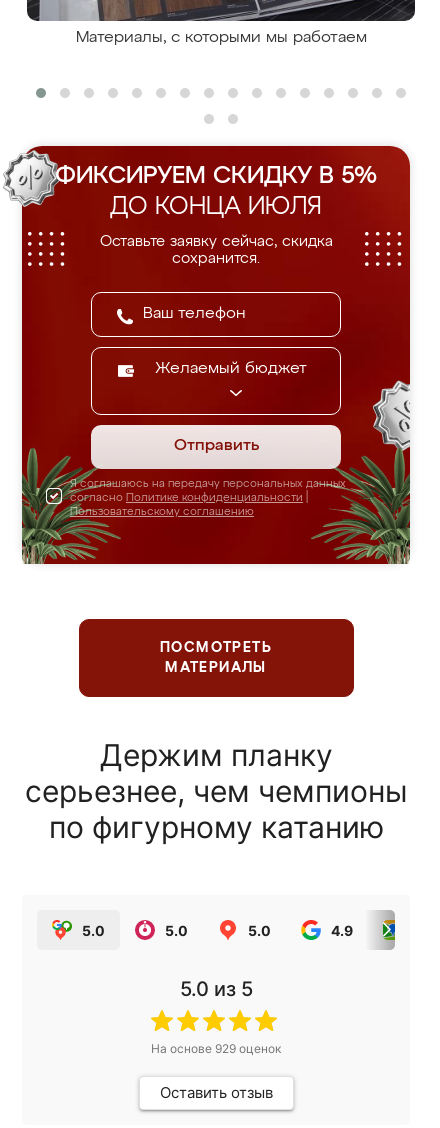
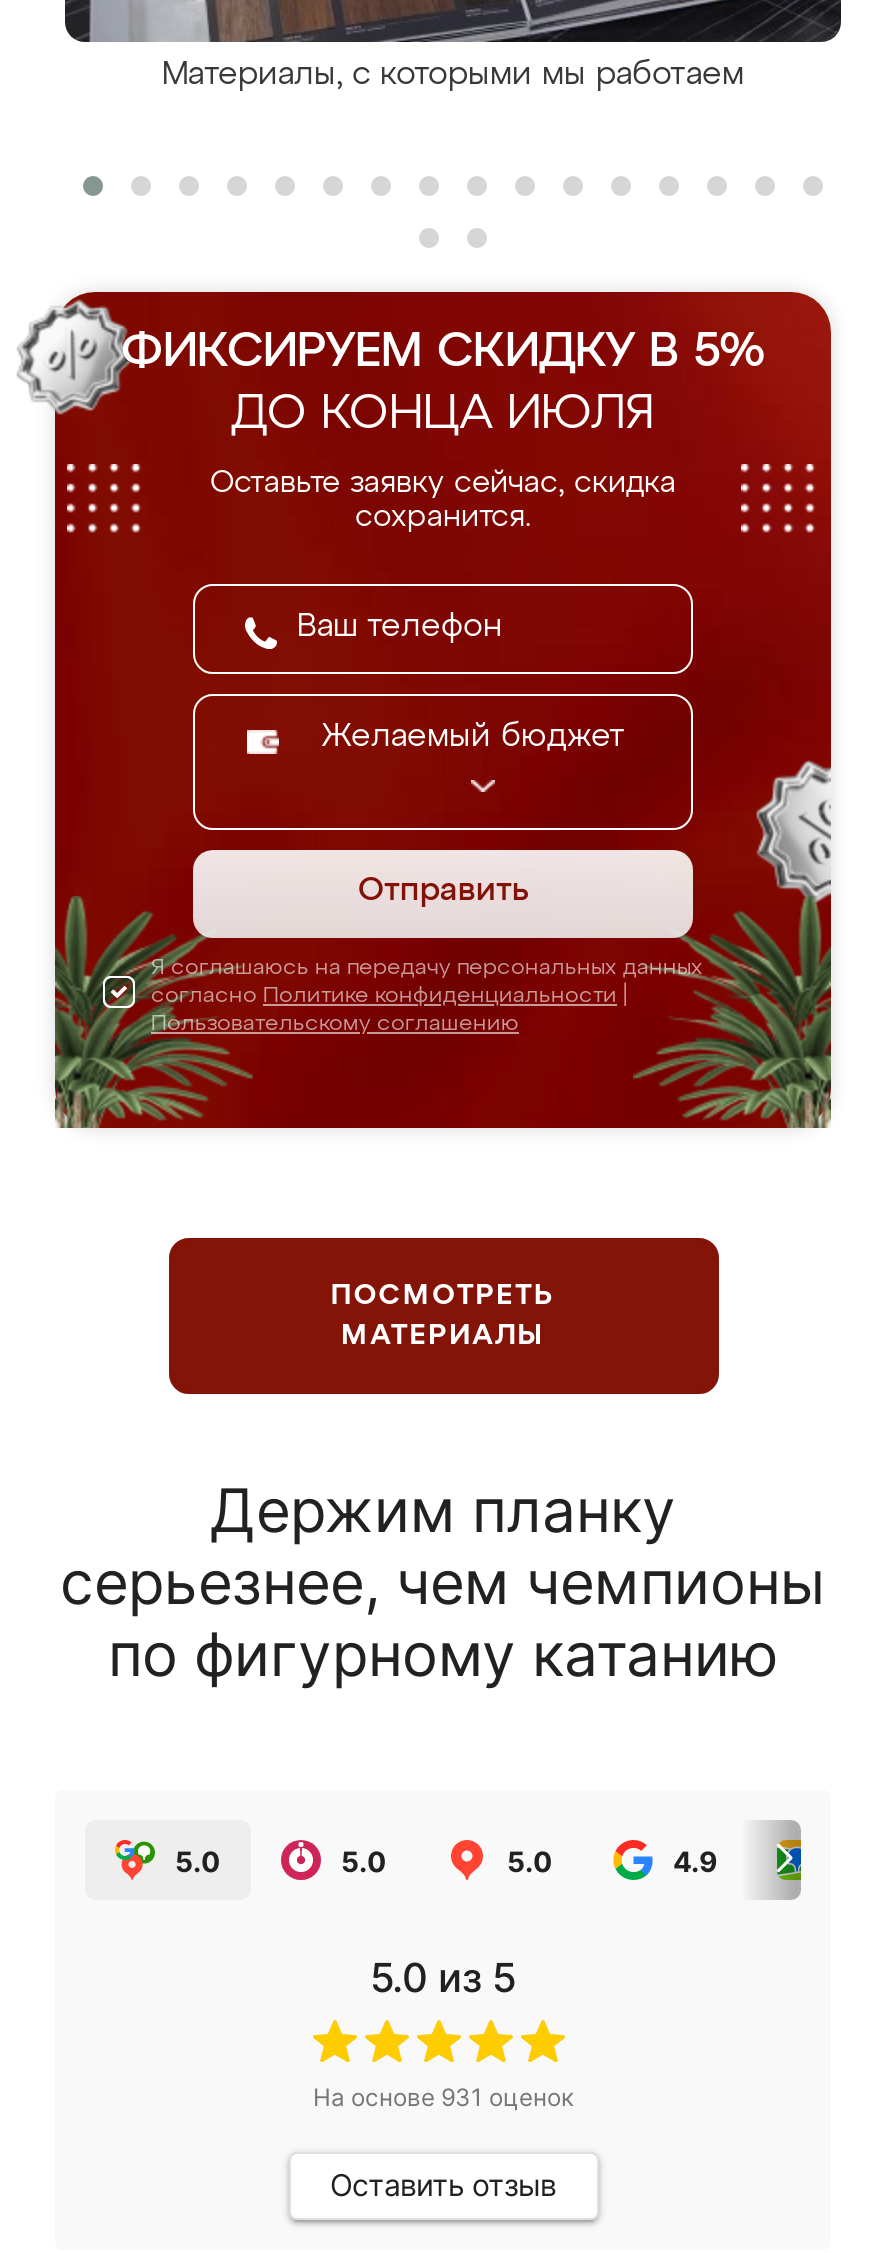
[151,1041,281,1056] На основе 929 оценок -> [313,2082,573,2112] На основе 931 оценок

